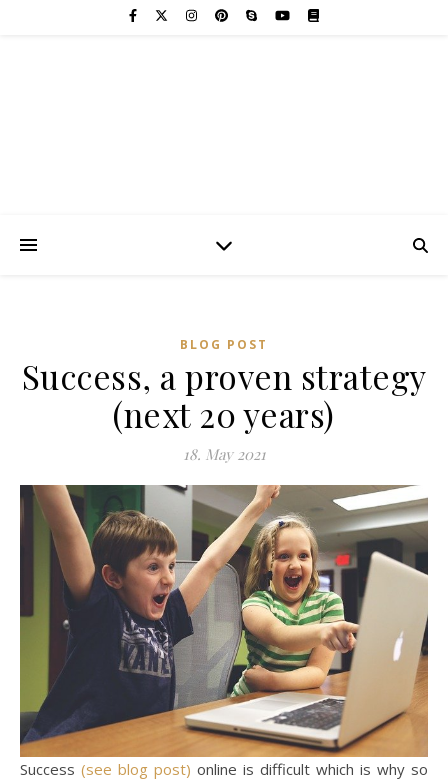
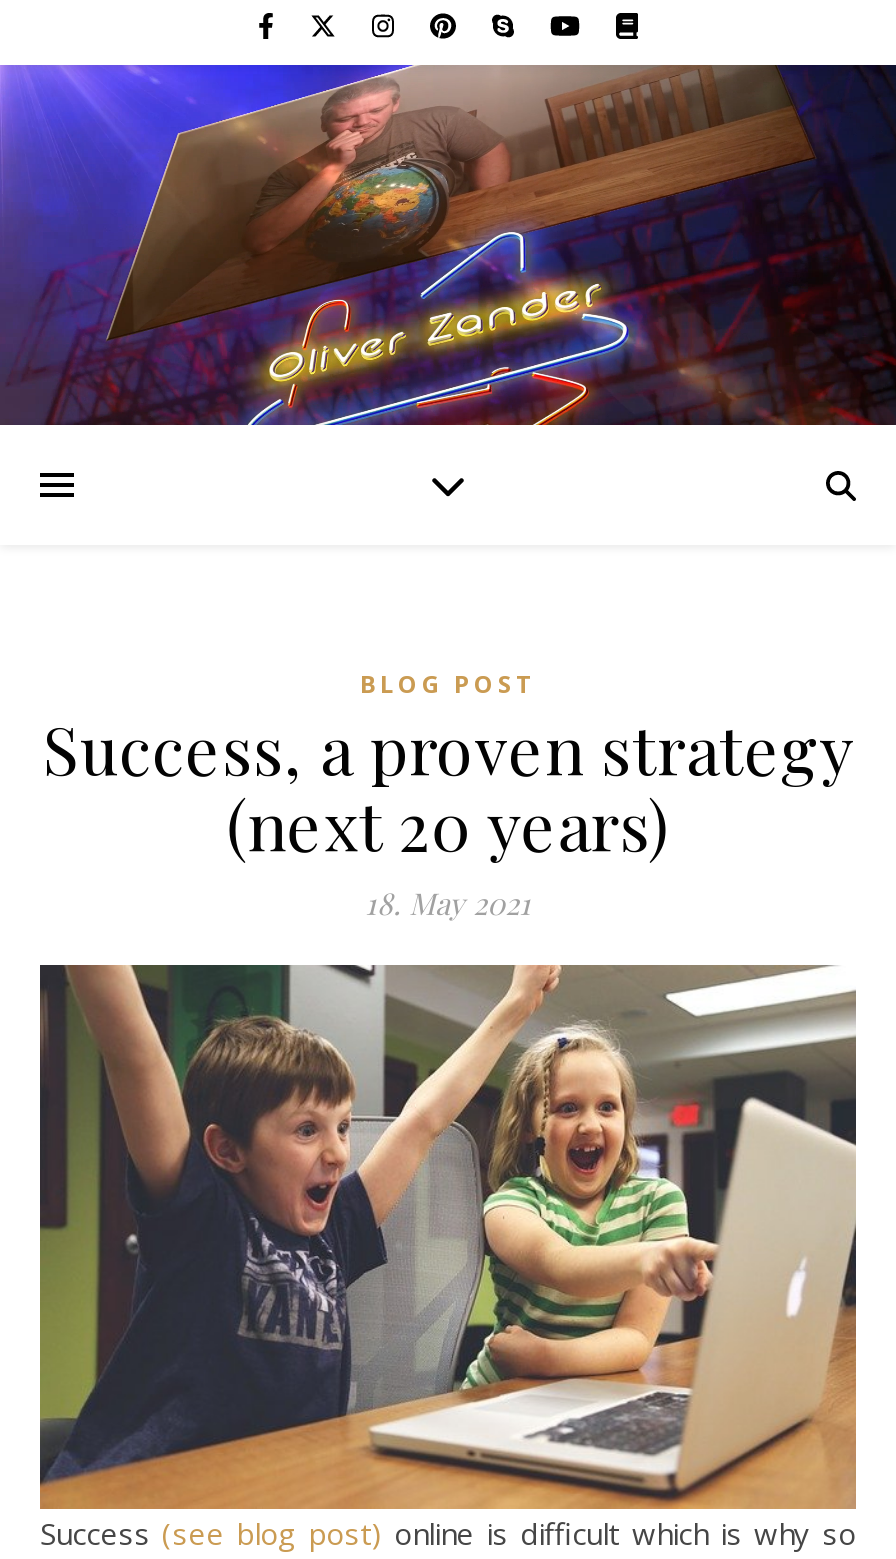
none -> [6,63,890,427] [image]

